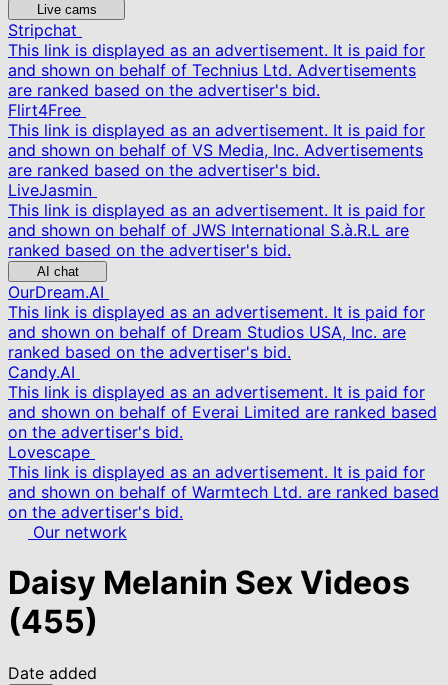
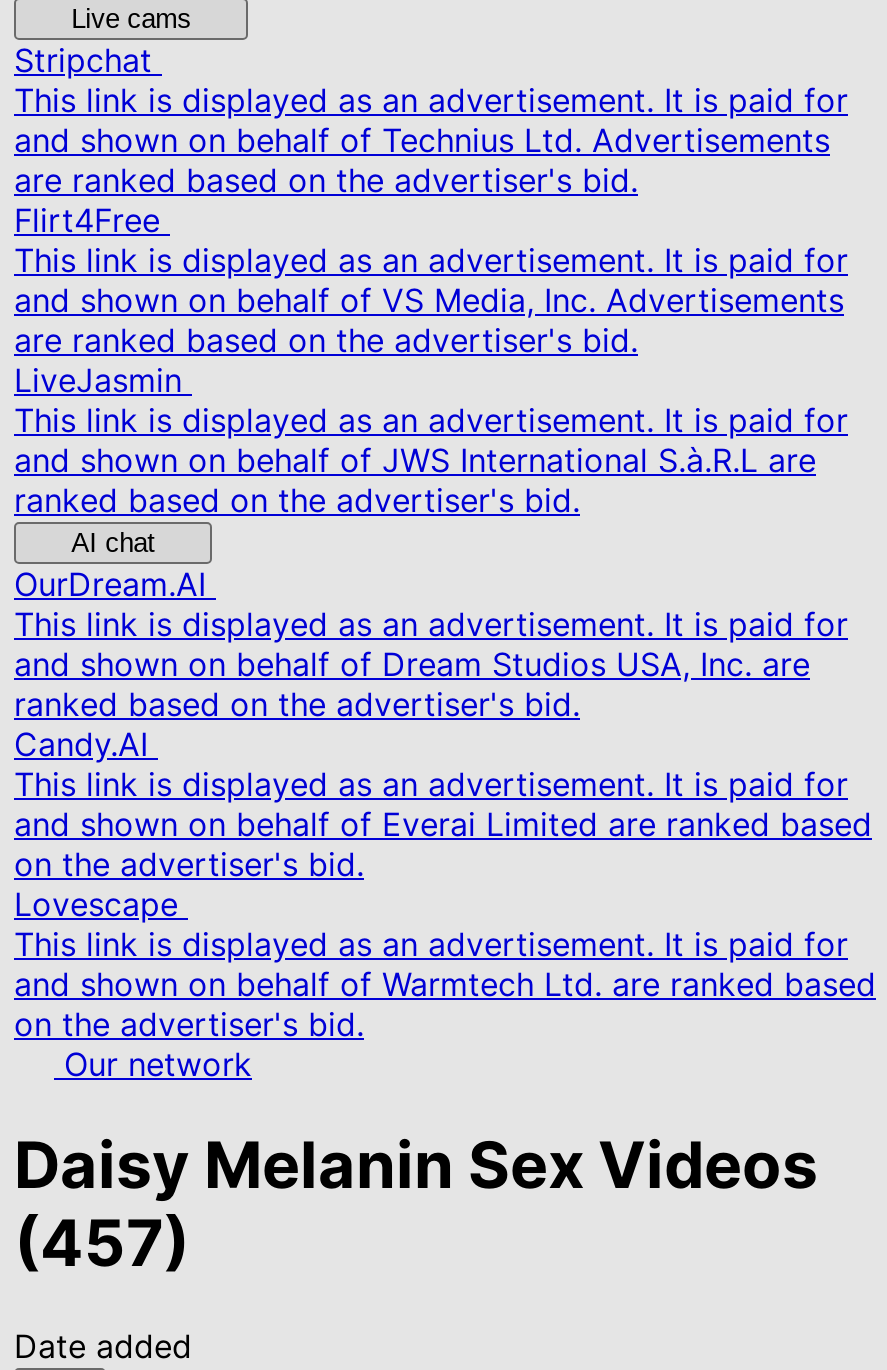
[8,602,98,641] (455) -> [14,1205,190,1283] (457)

